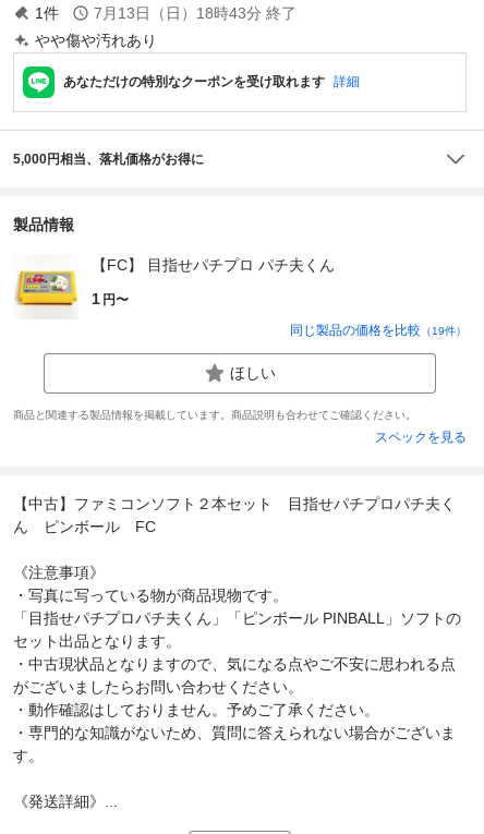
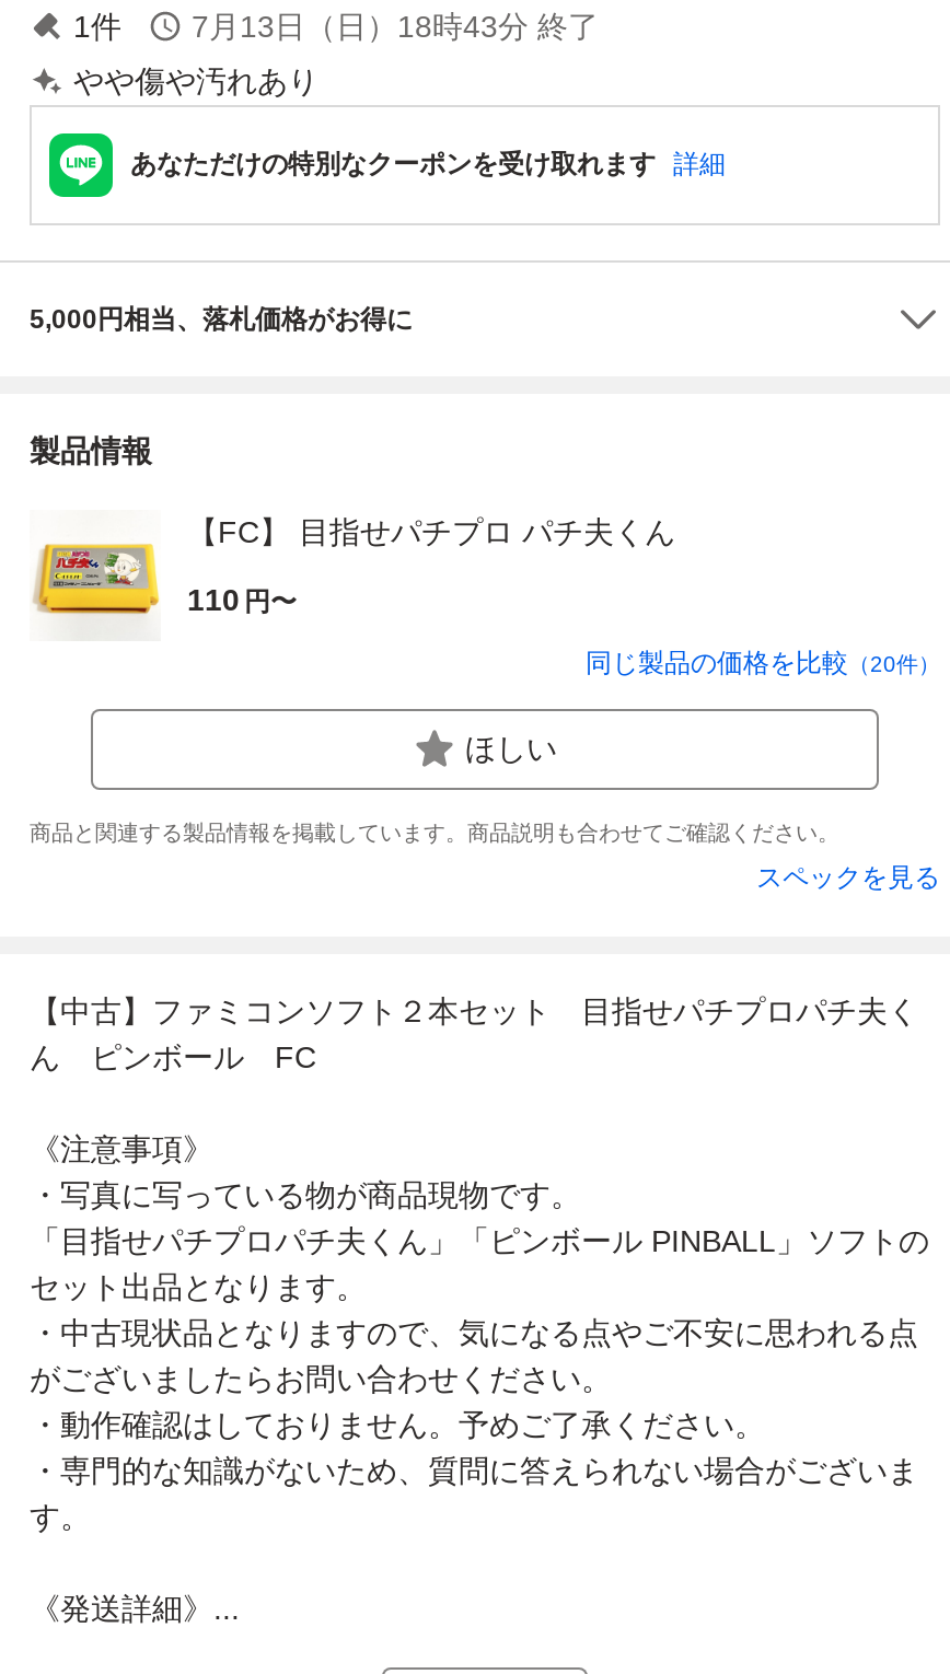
[92,290,129,307] 1 円〜 -> [187,581,297,616] 110 円〜
[290,322,467,338] 同じ製品の価格を比較（19件） -> [586,647,940,678] 同じ製品の価格を比較（20件）

